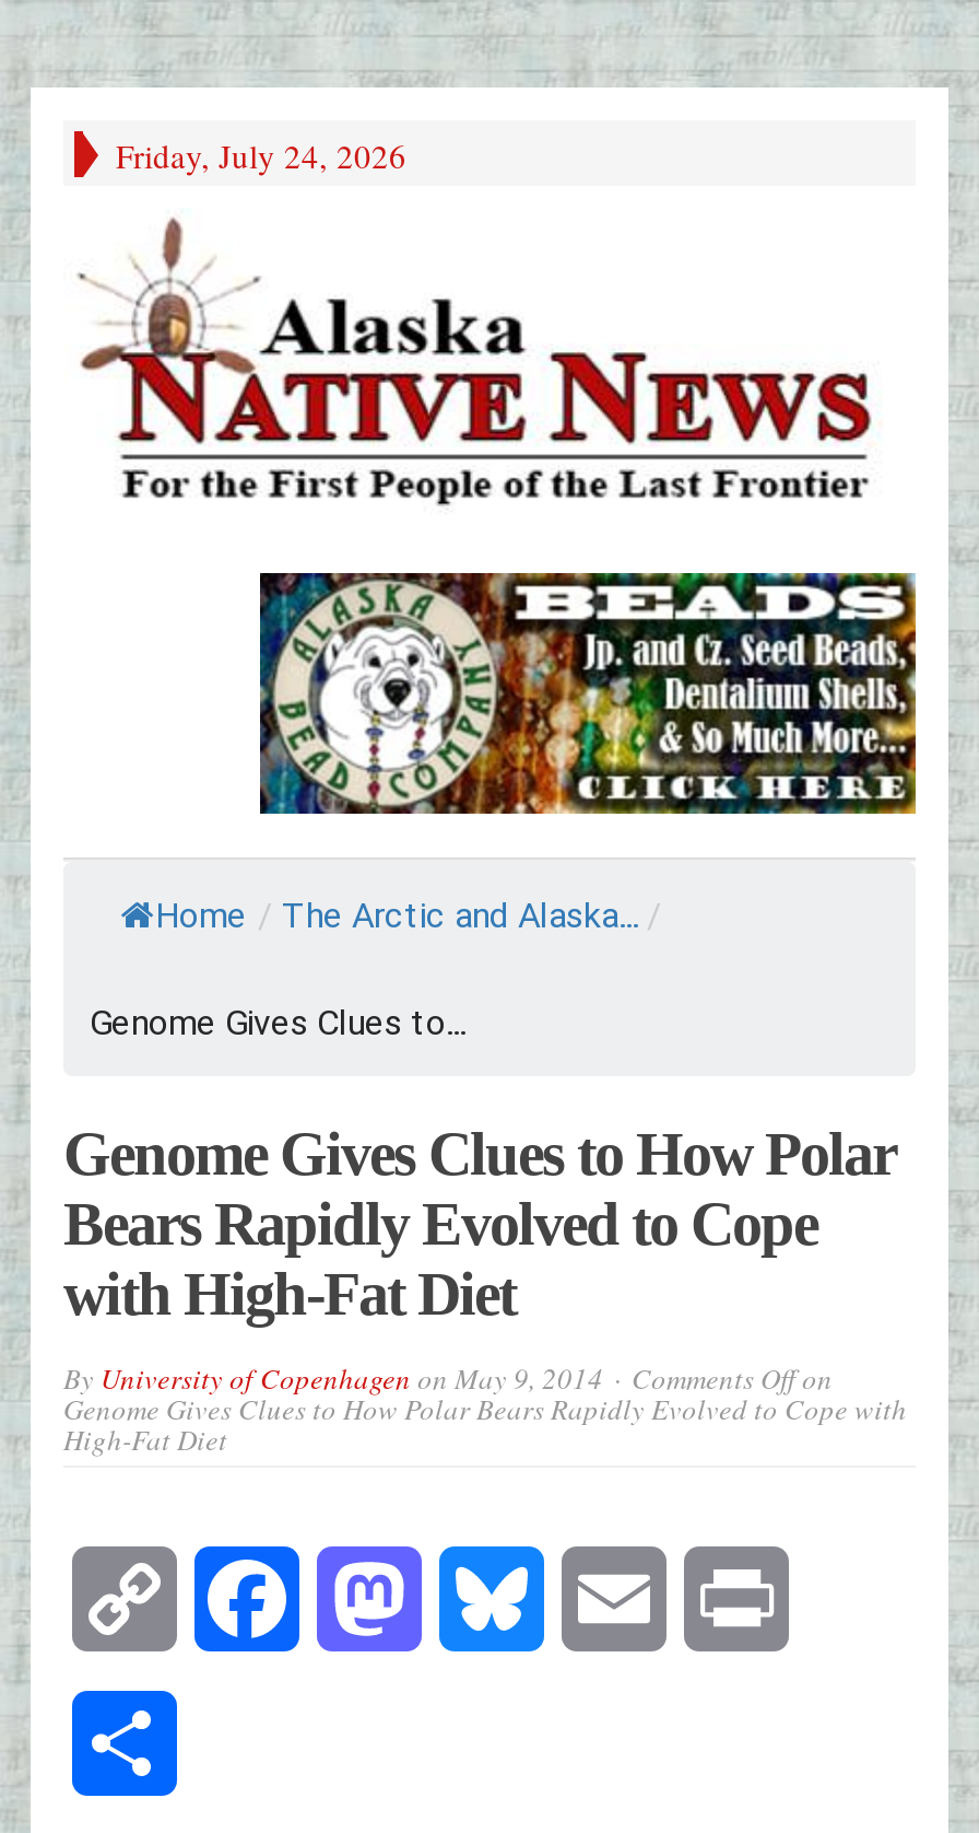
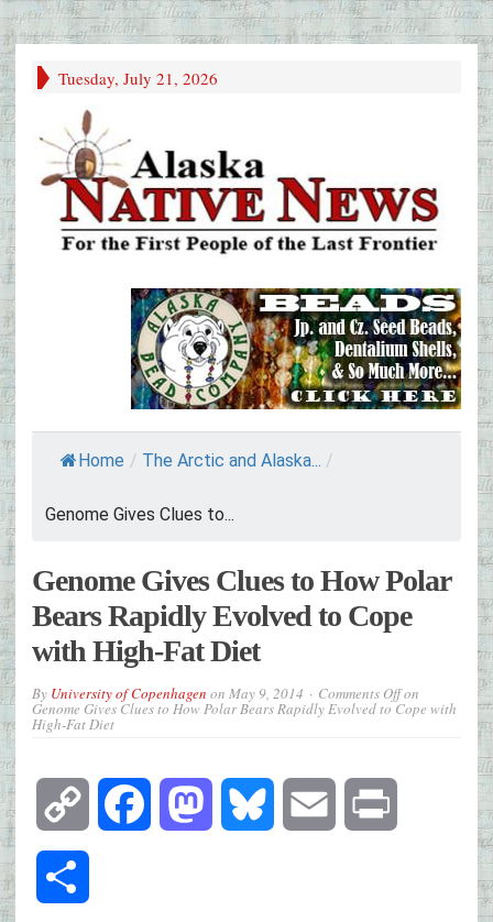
[116,133,406,177] Friday, July 24, 2026 -> [58,67,218,89] Tuesday, July 21, 2026

